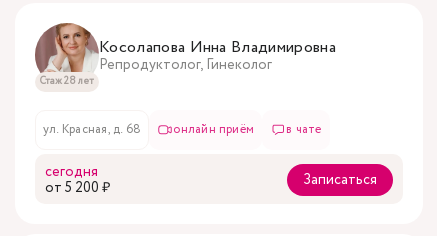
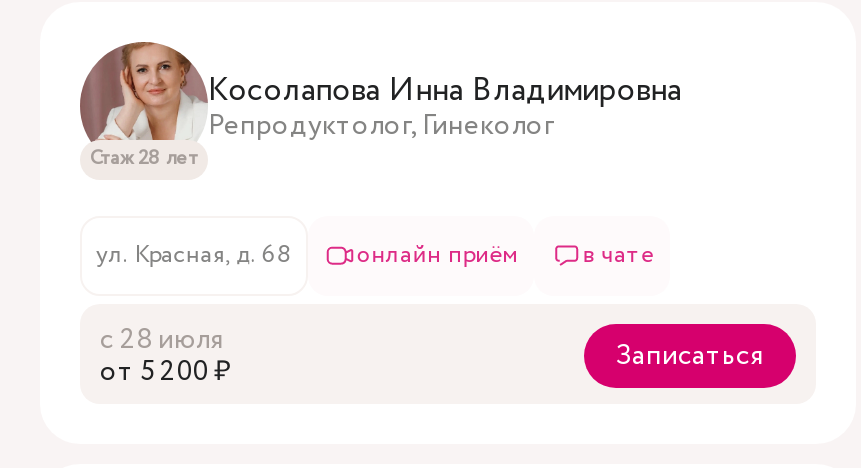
[45,162,98,182] сегодня -> [100,320,224,360] с 28 июля

